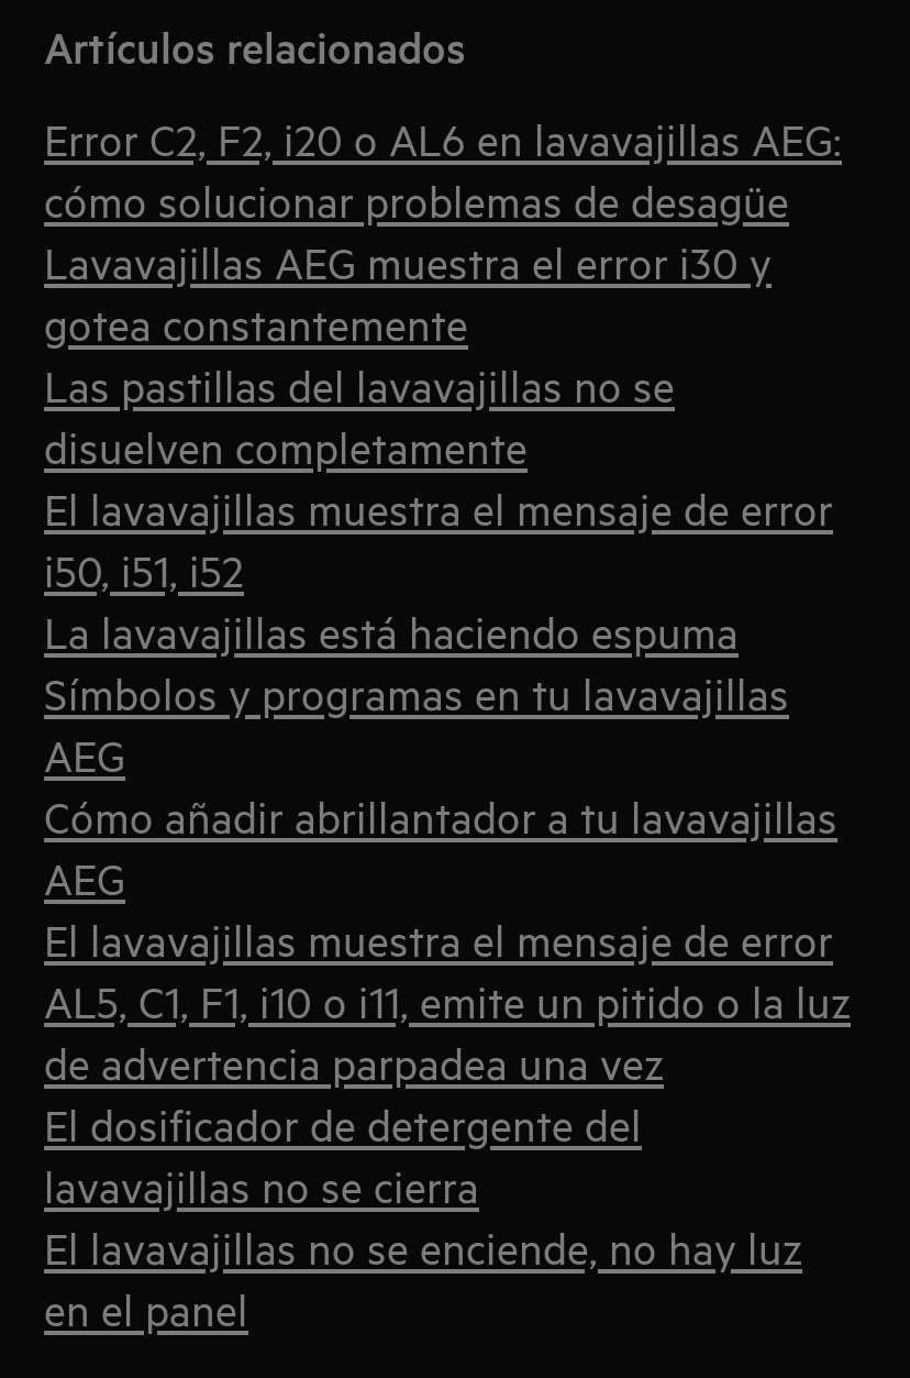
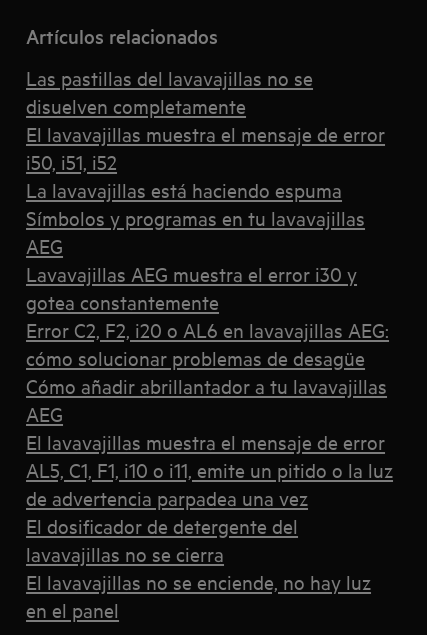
moved [44,109,842,349] -> [26,261,389,370]: Lavavajillas AEG muestra el error i30 y | gotea constantemente | Error C2, F2, i20 o AL6 en lavavajillas AEG: | cómo solucionar problemas de desagüe
moved [44,355,833,780] -> [26,65,385,258]: Las pastillas del lavavajillas no se | disuelven completamente | El lavavajillas muestra el mensaje de error | i50, i51, i52 | La lavavajillas está haciendo espuma | Símbolos y programas en tu lavavajillas | AEG

